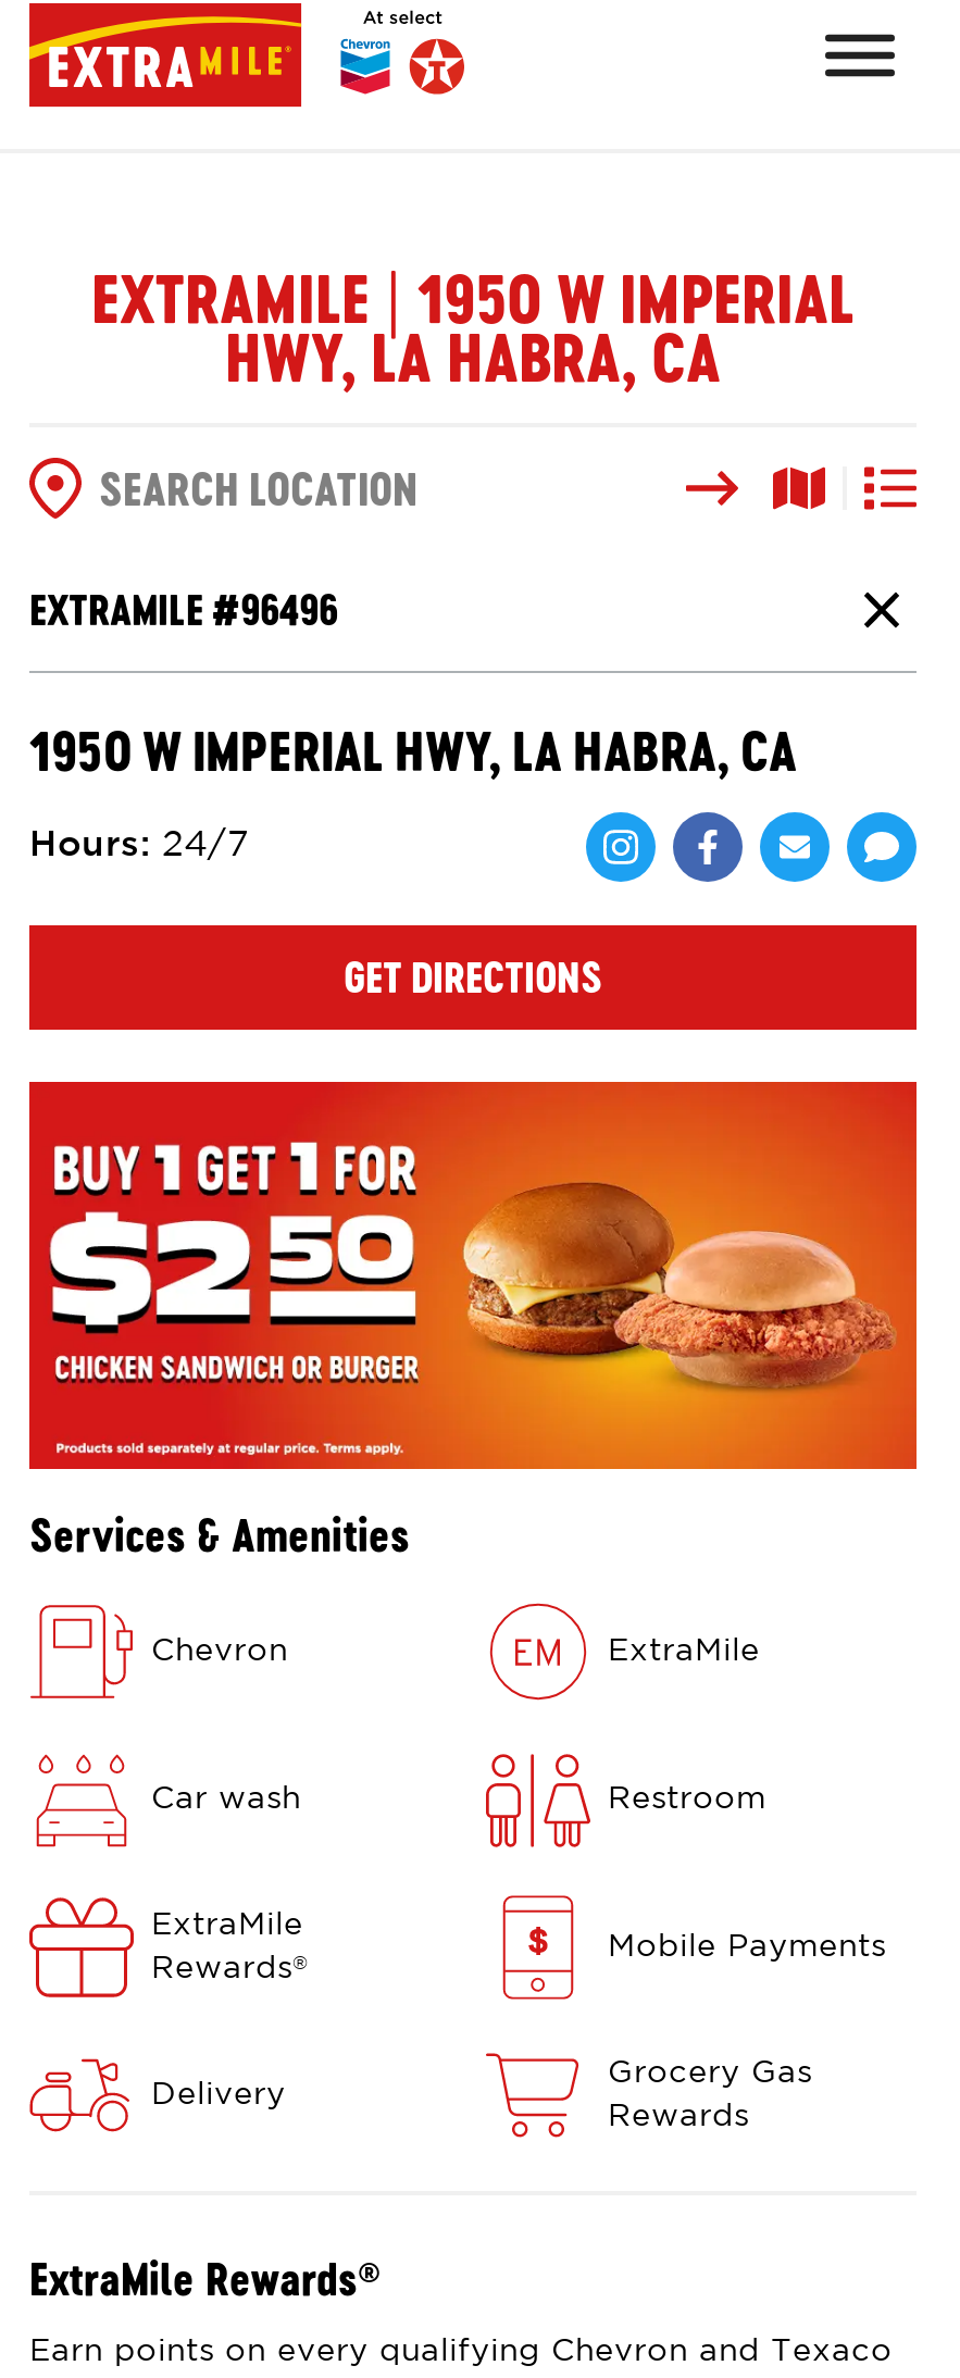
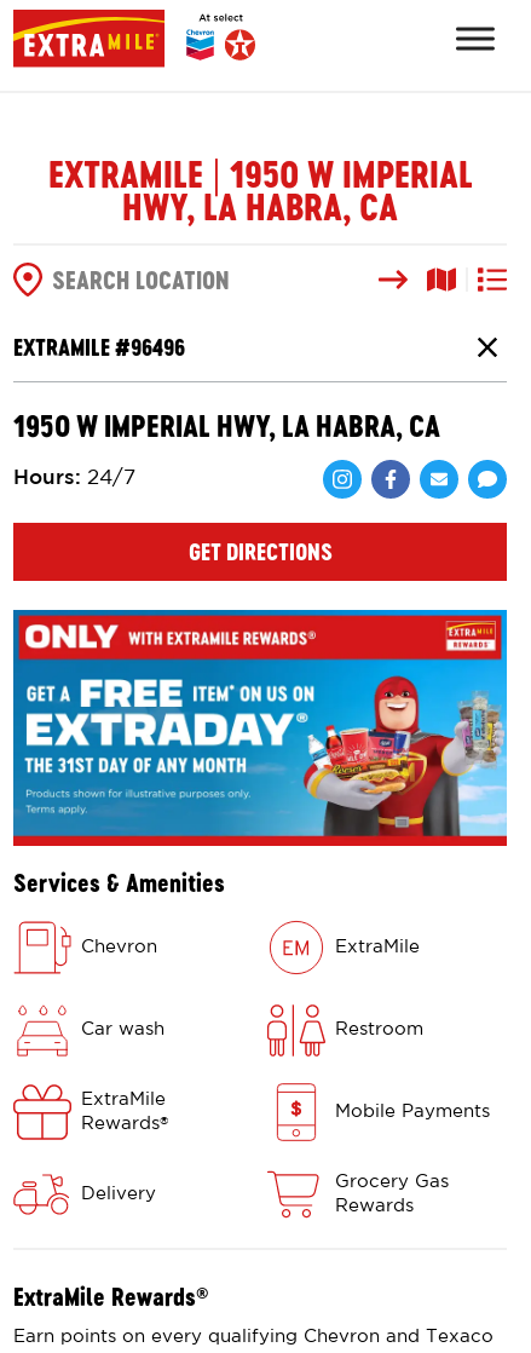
[27,1080,919,1469] [image] -> [12,609,508,846] [image]

